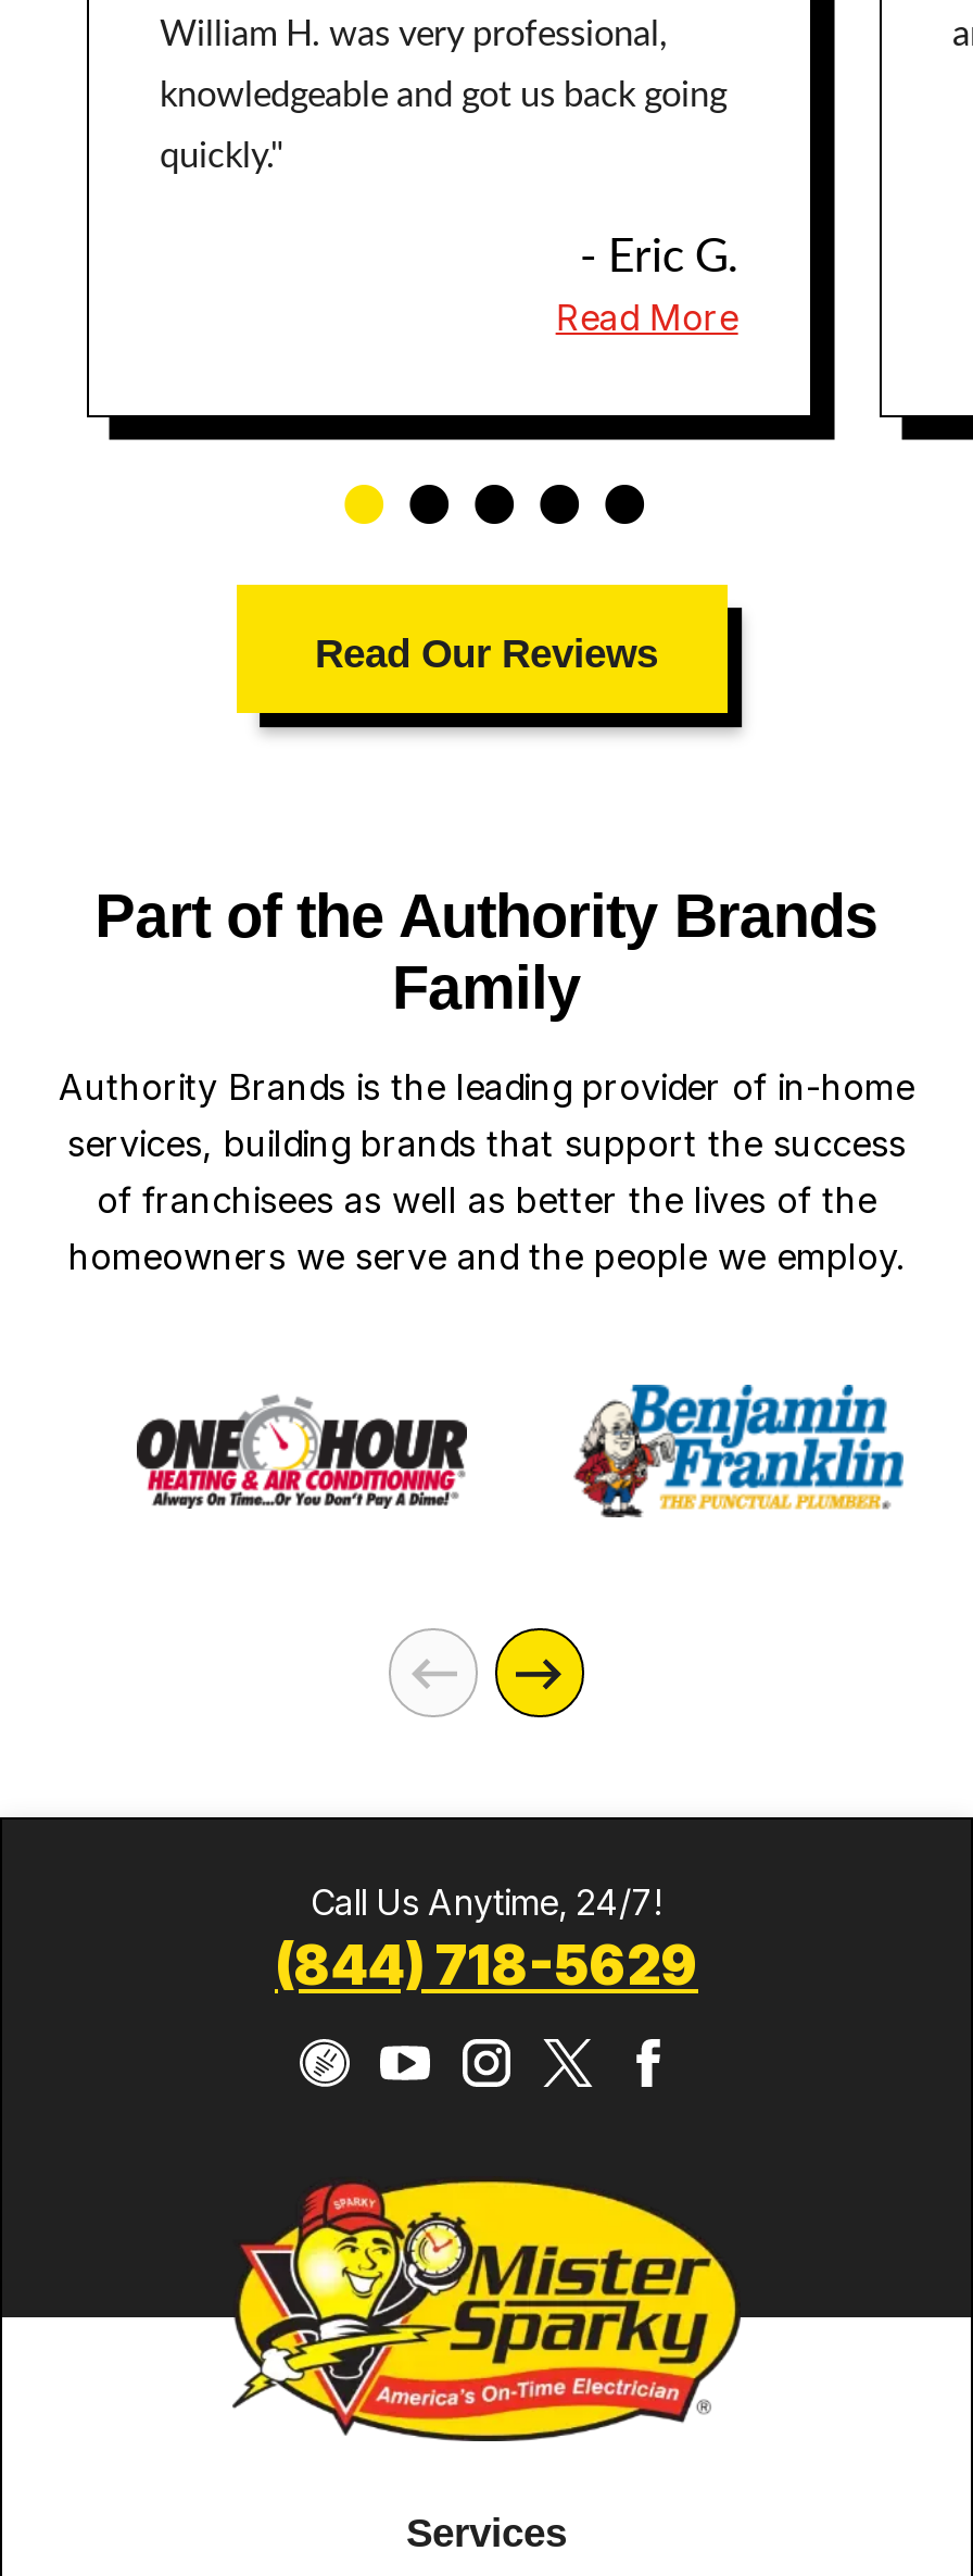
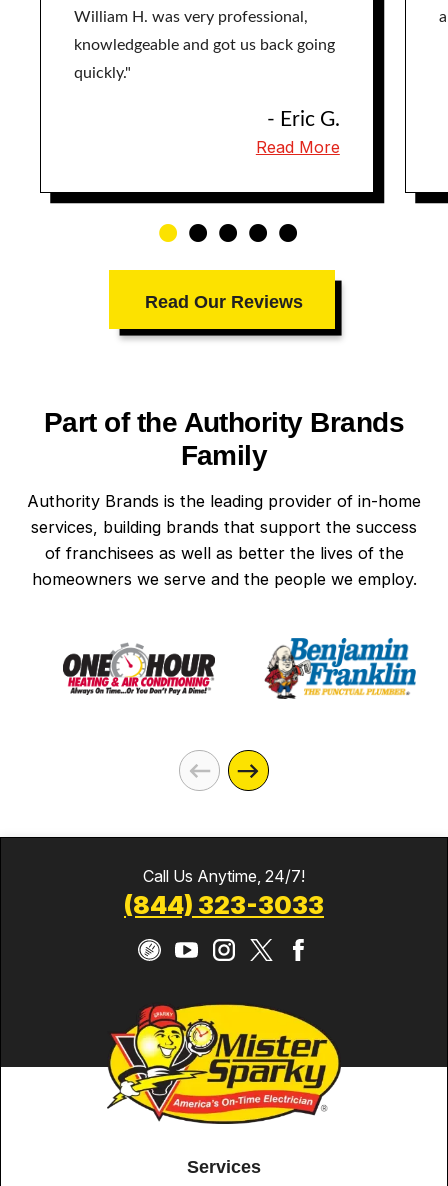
[275,1933,698,1998] (844) 718-5629 -> [124,890,324,920] (844) 323-3033

